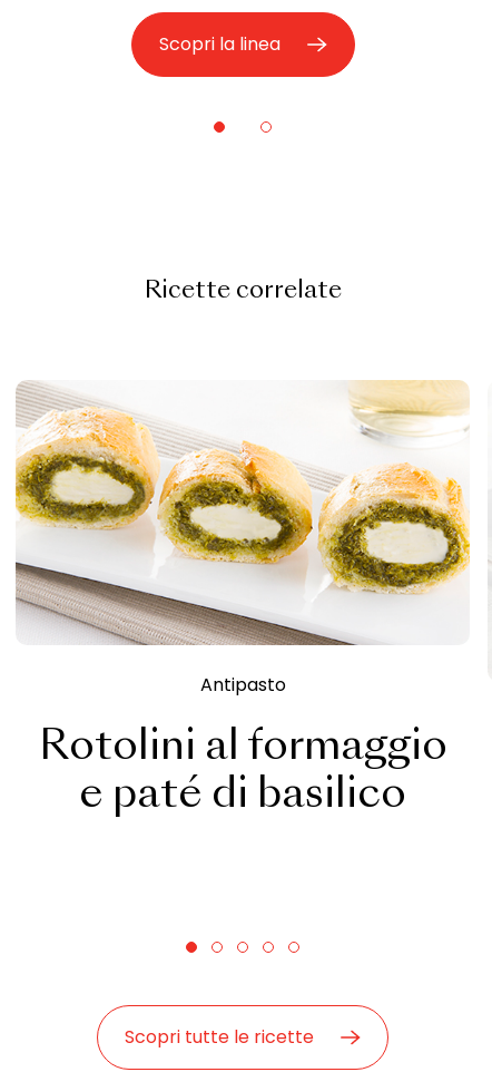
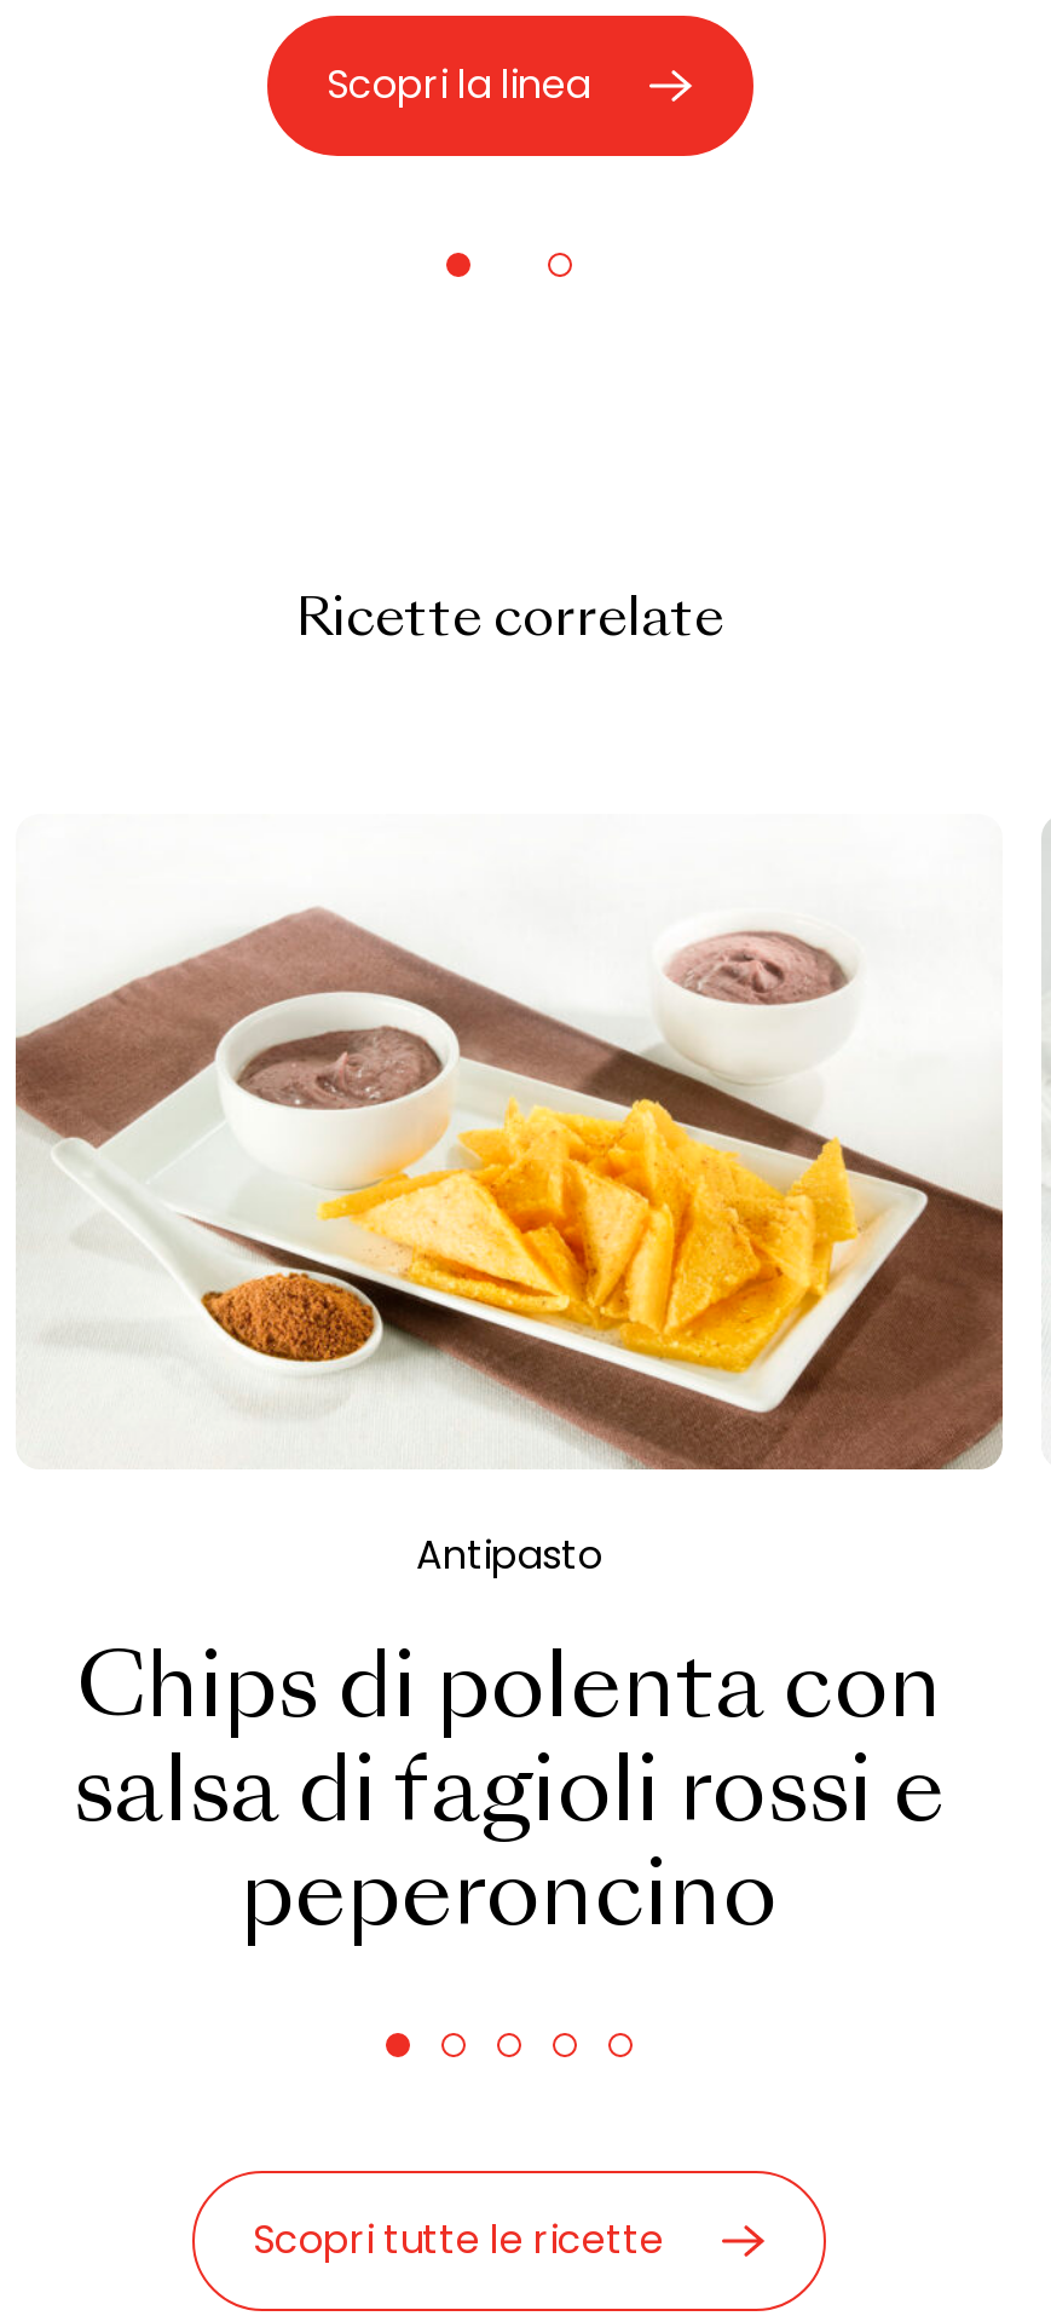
[14,380,471,646] [image] -> [13,894,1005,1472] [image]
moved [200,672,286,698] -> [416,1527,602,1582]: Antipasto
[38,729,447,817] Rotolini al formaggio | e paté di basilico -> [73,1650,946,1945] Chips di polenta con | salsa di fagioli rossi e | peperoncino

